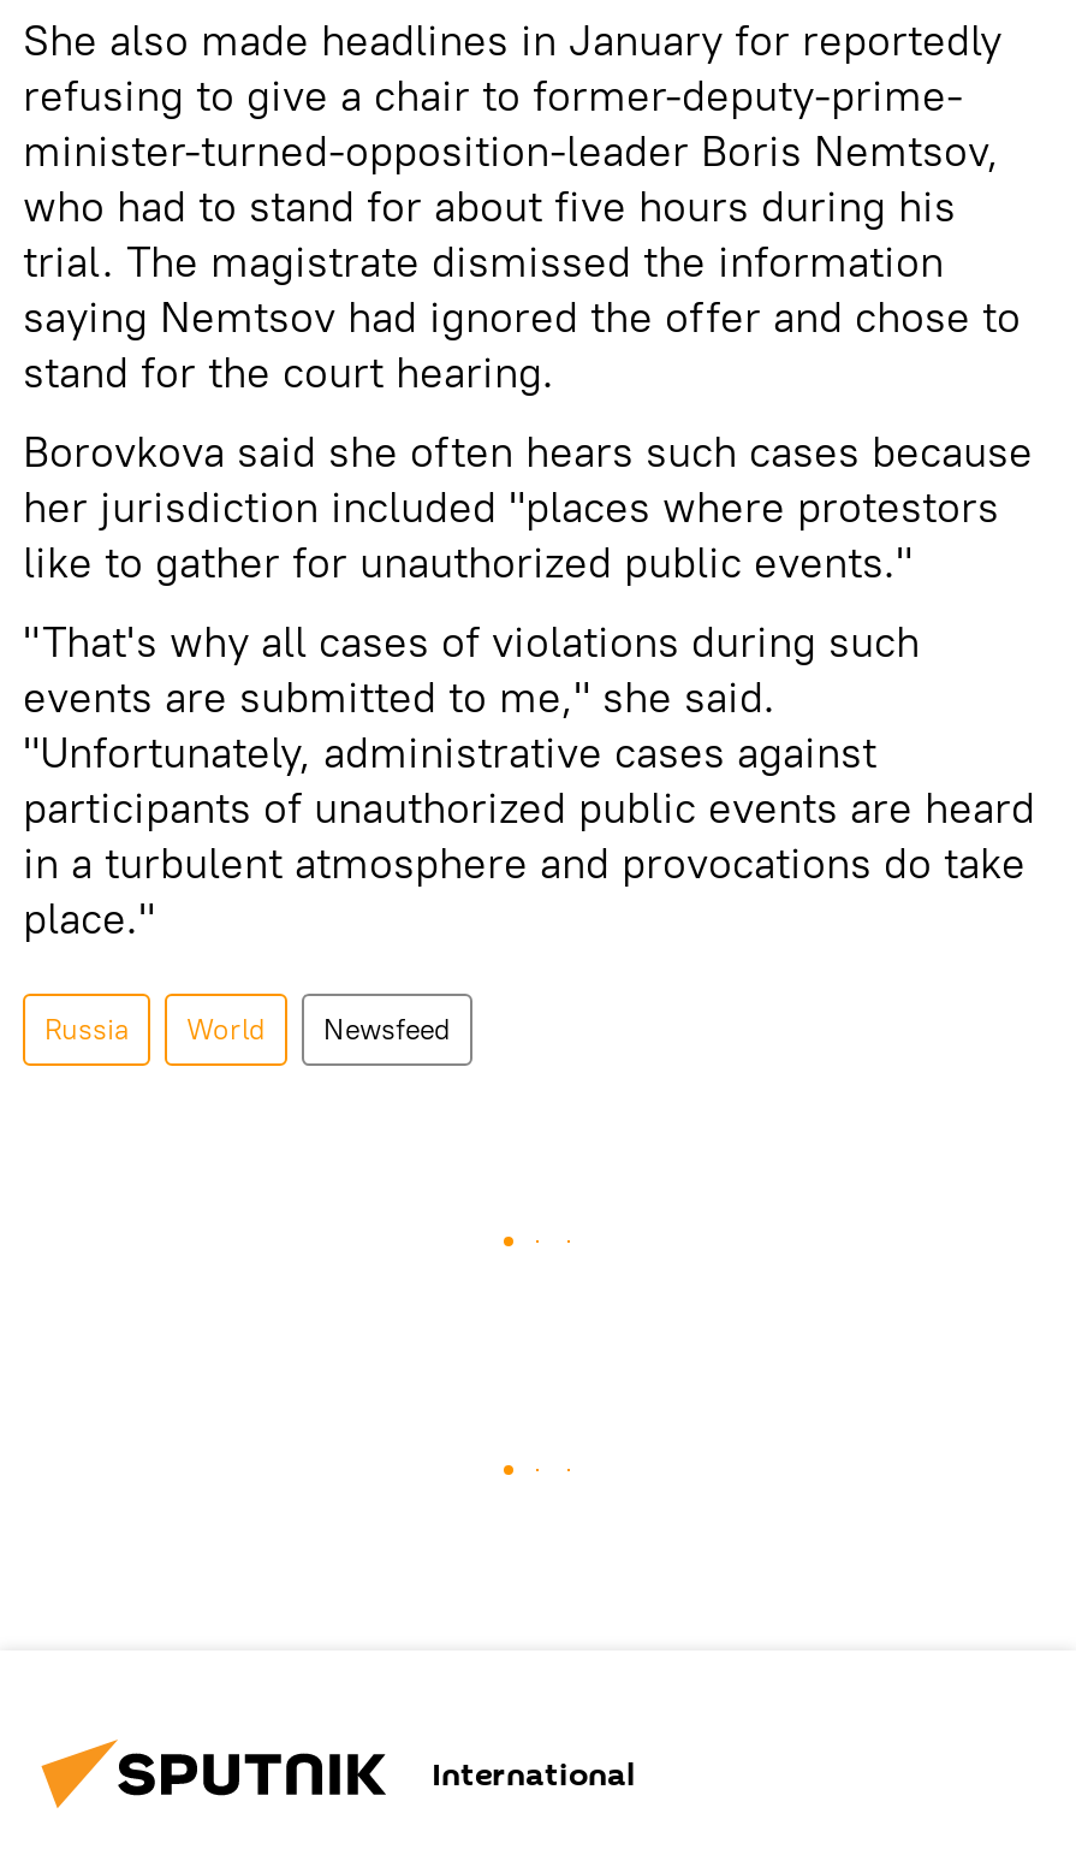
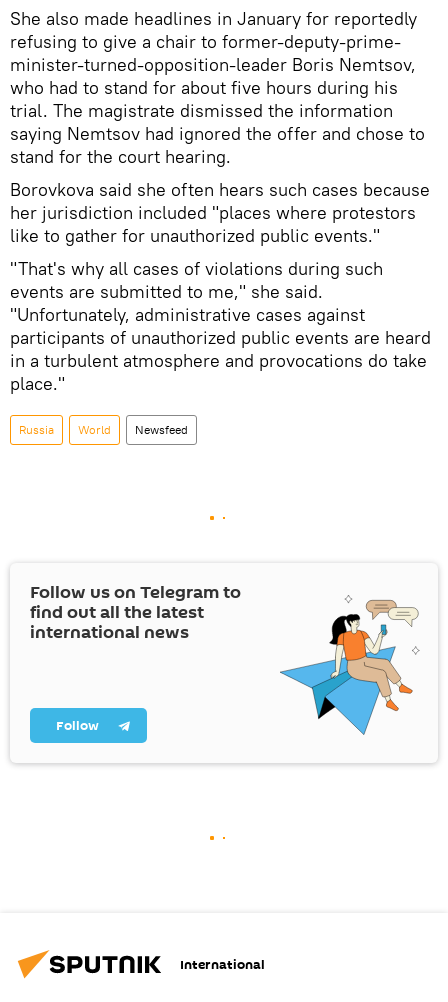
none -> [30,580,420,736] [image] | Follow us on Telegram to | find out all the latest | international news
none -> [56,716,99,735] Follow

